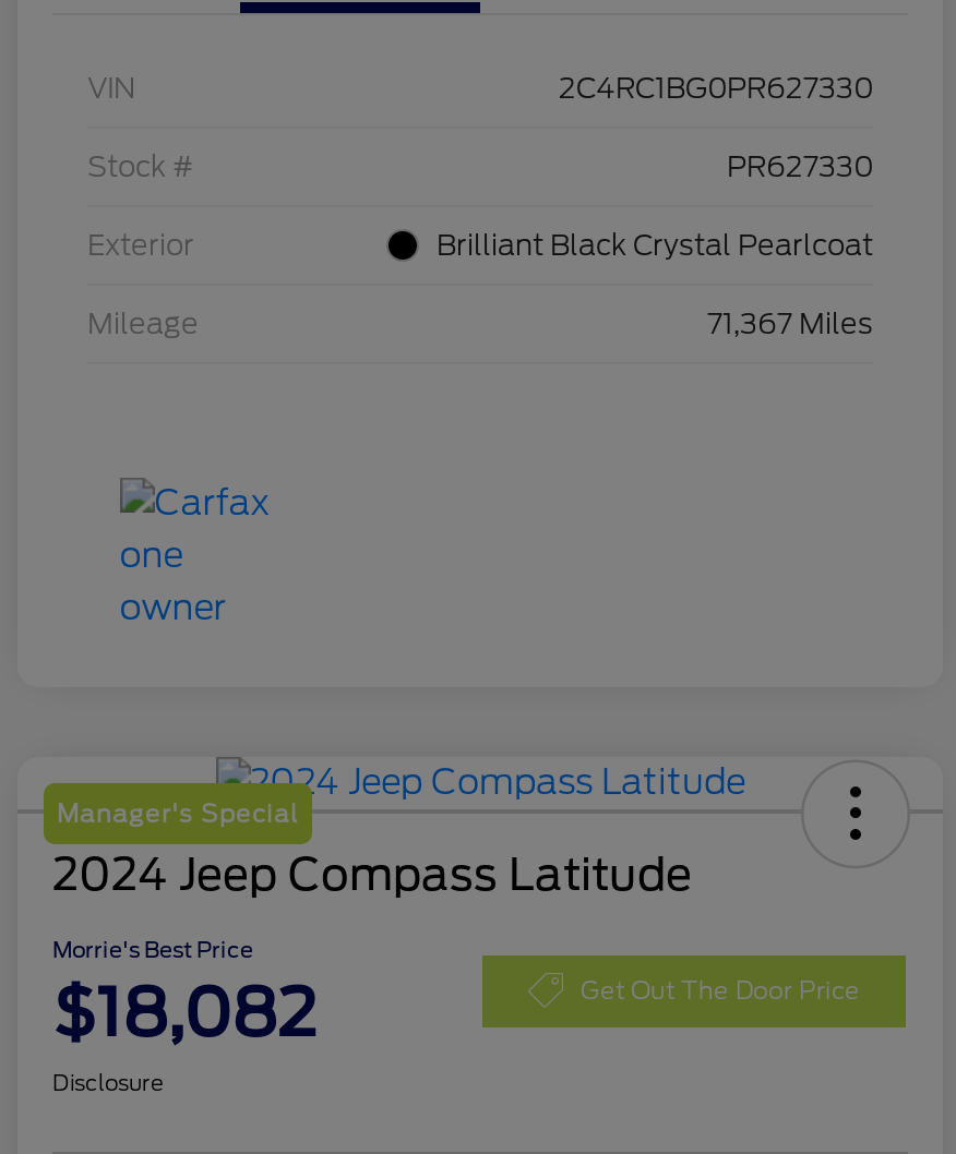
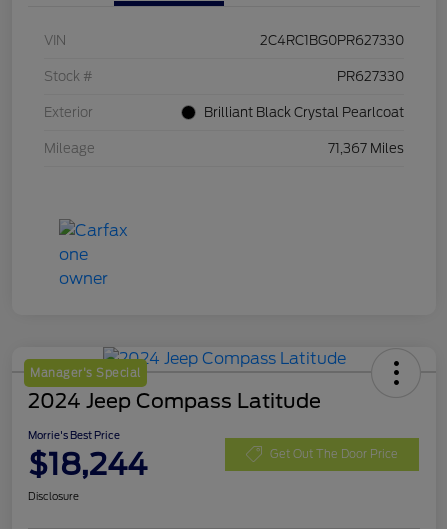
[52,973,316,1052] $18,082 -> [28,446,147,482] $18,244

